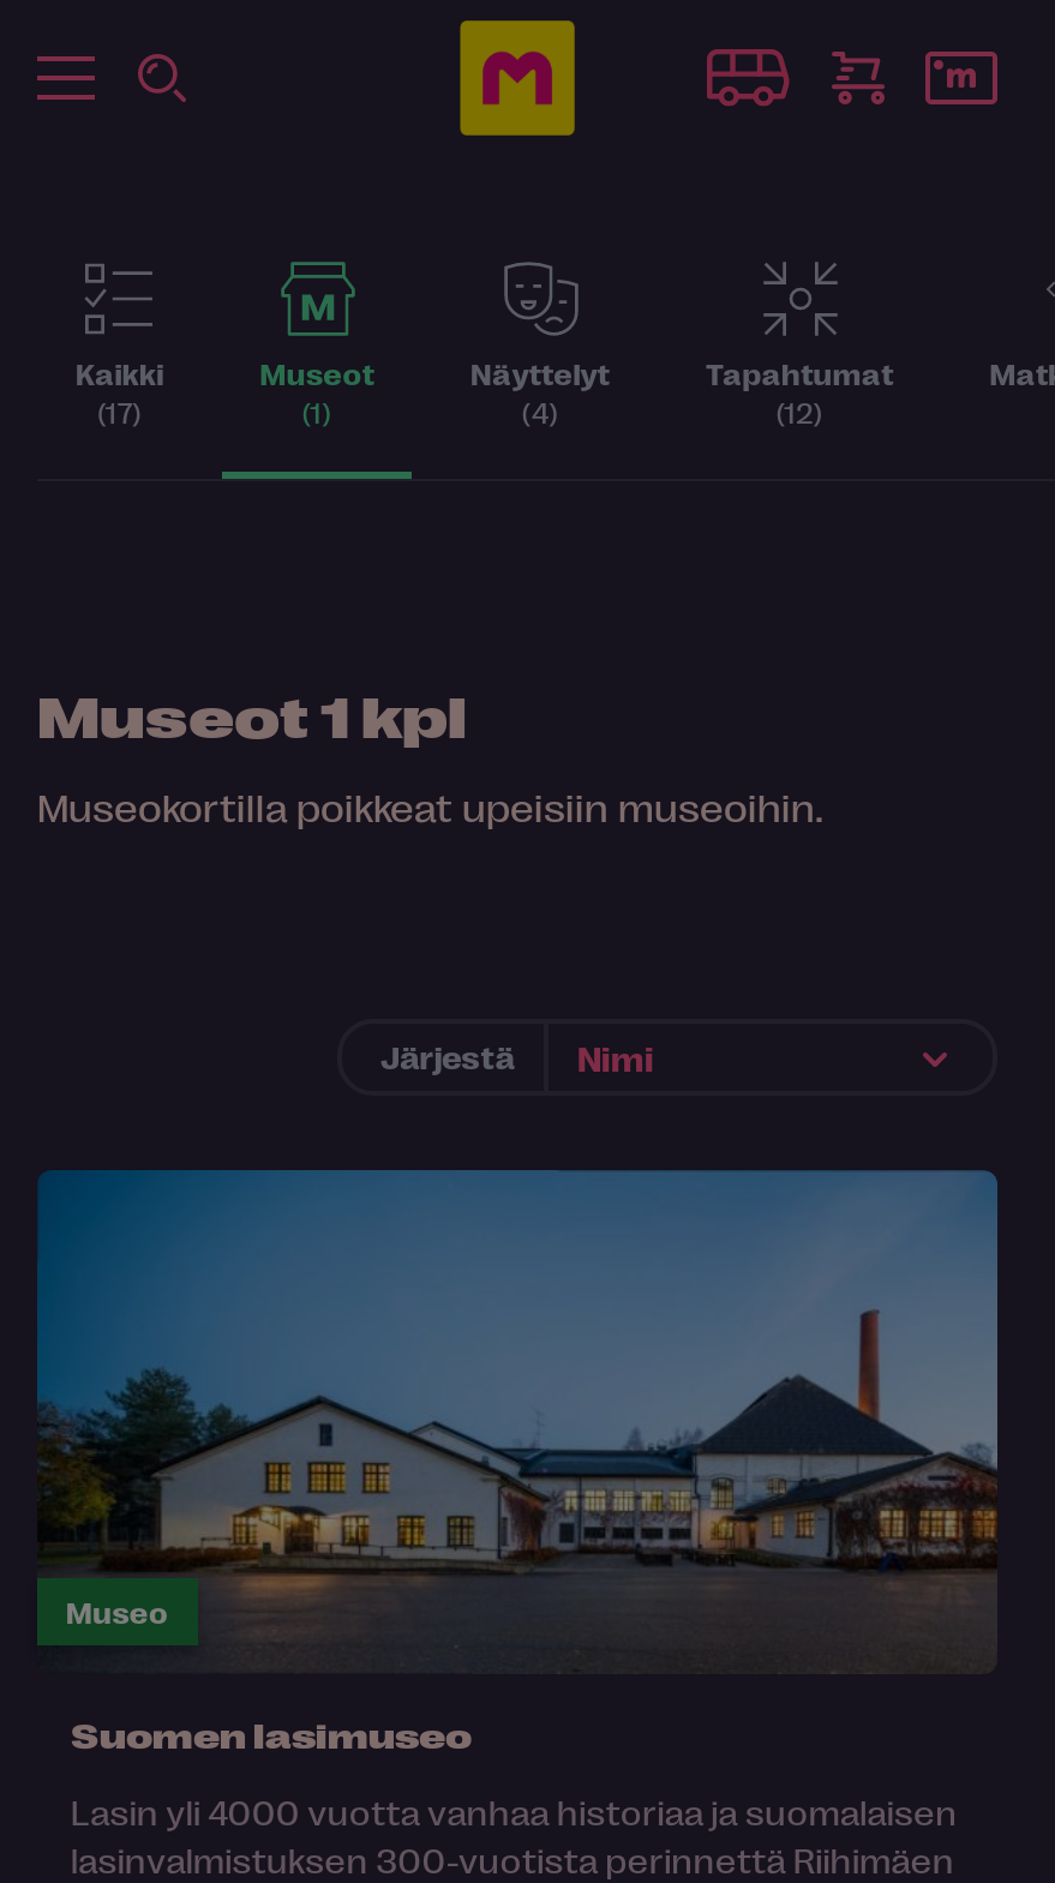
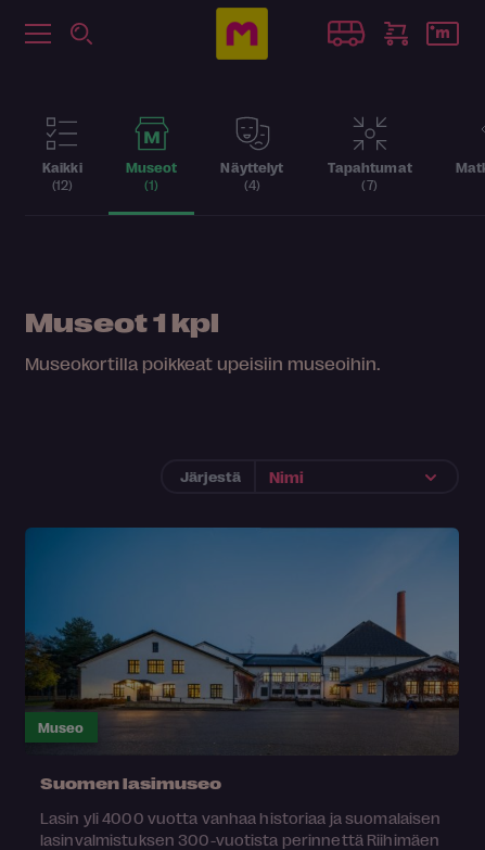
[97,395,142,428] (17) -> [52,177,73,192] (12)
[776,395,823,428] (12) -> [362,177,377,192] (7)

